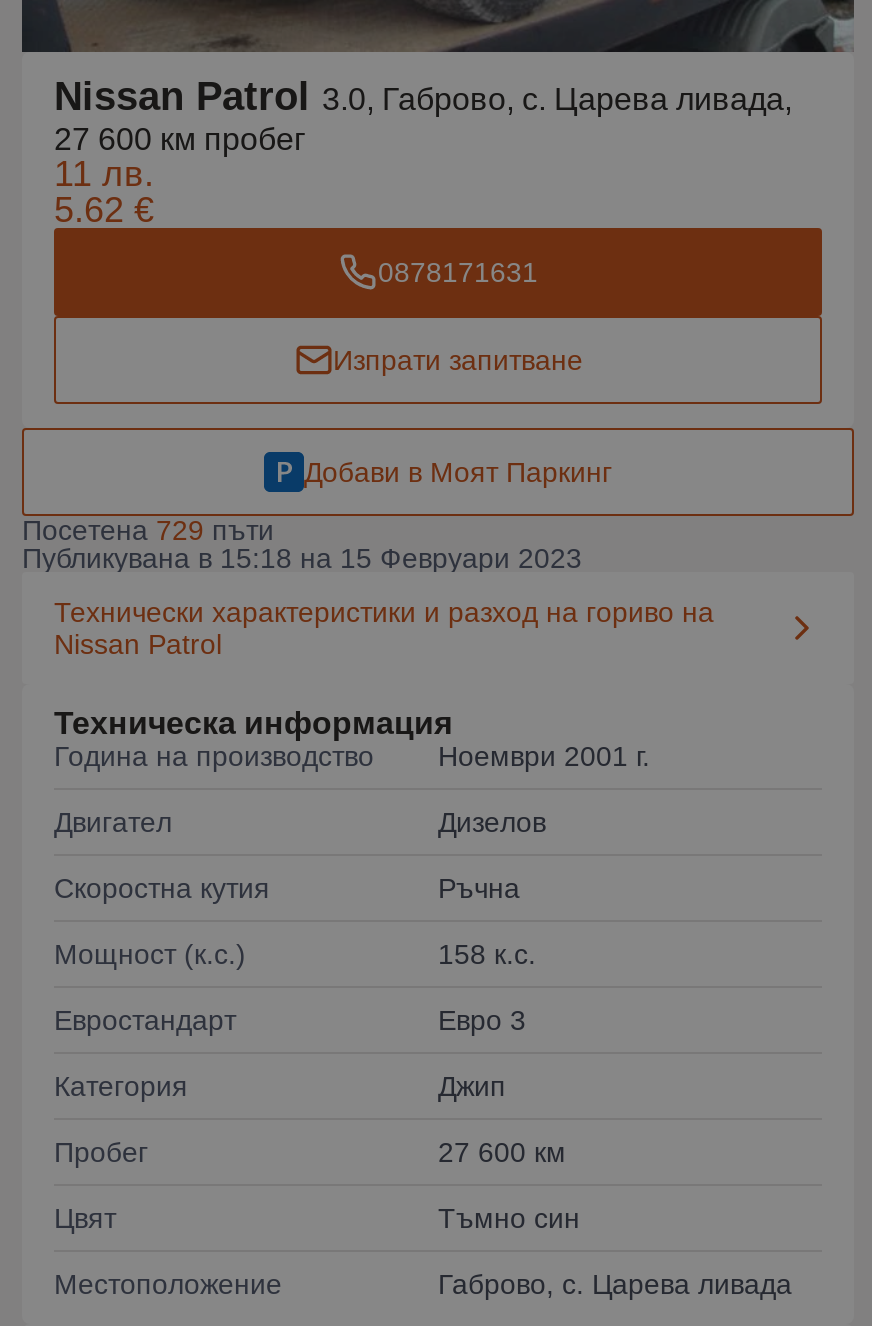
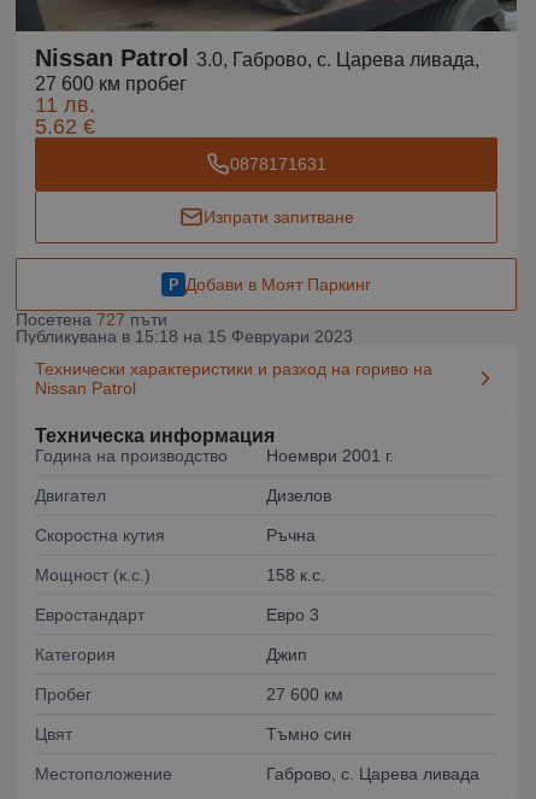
[22,514,274,546] Посетена729пъти -> [16,310,167,329] Посетена727пъти

